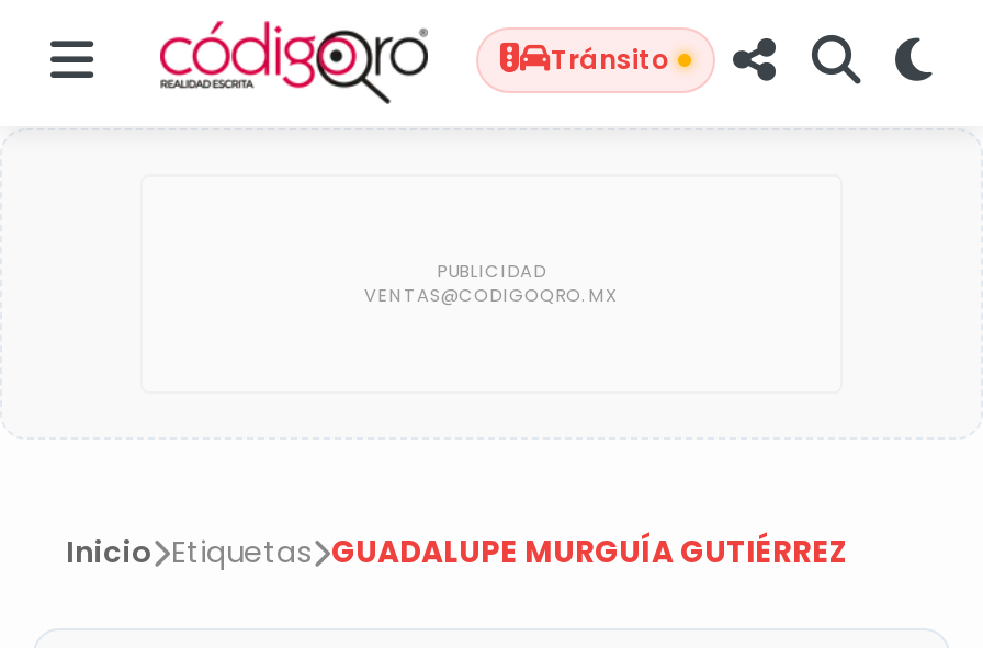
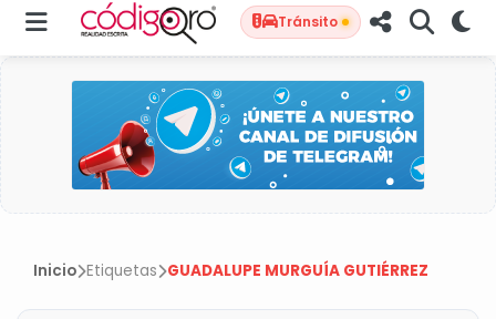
none -> [71,80,425,191] [image]

